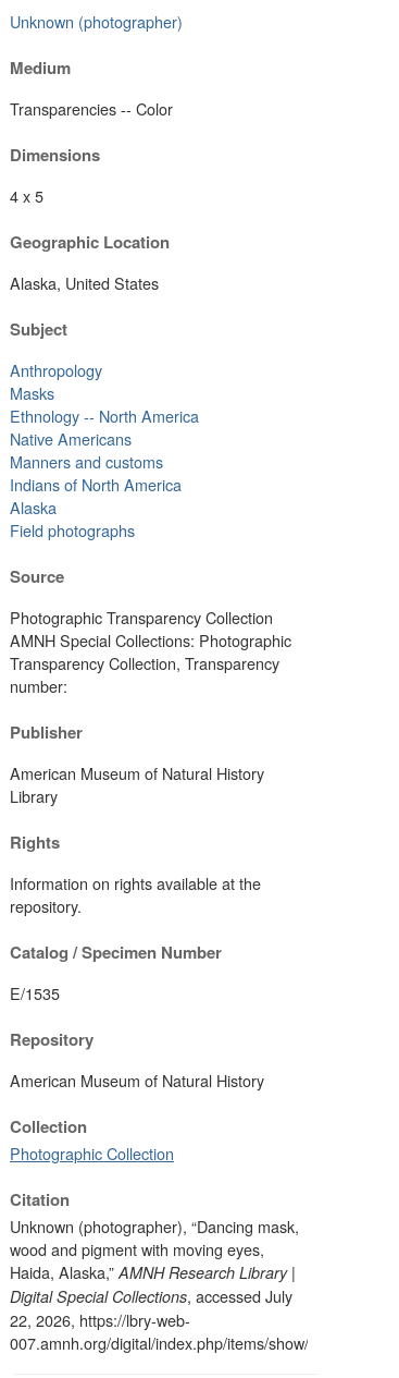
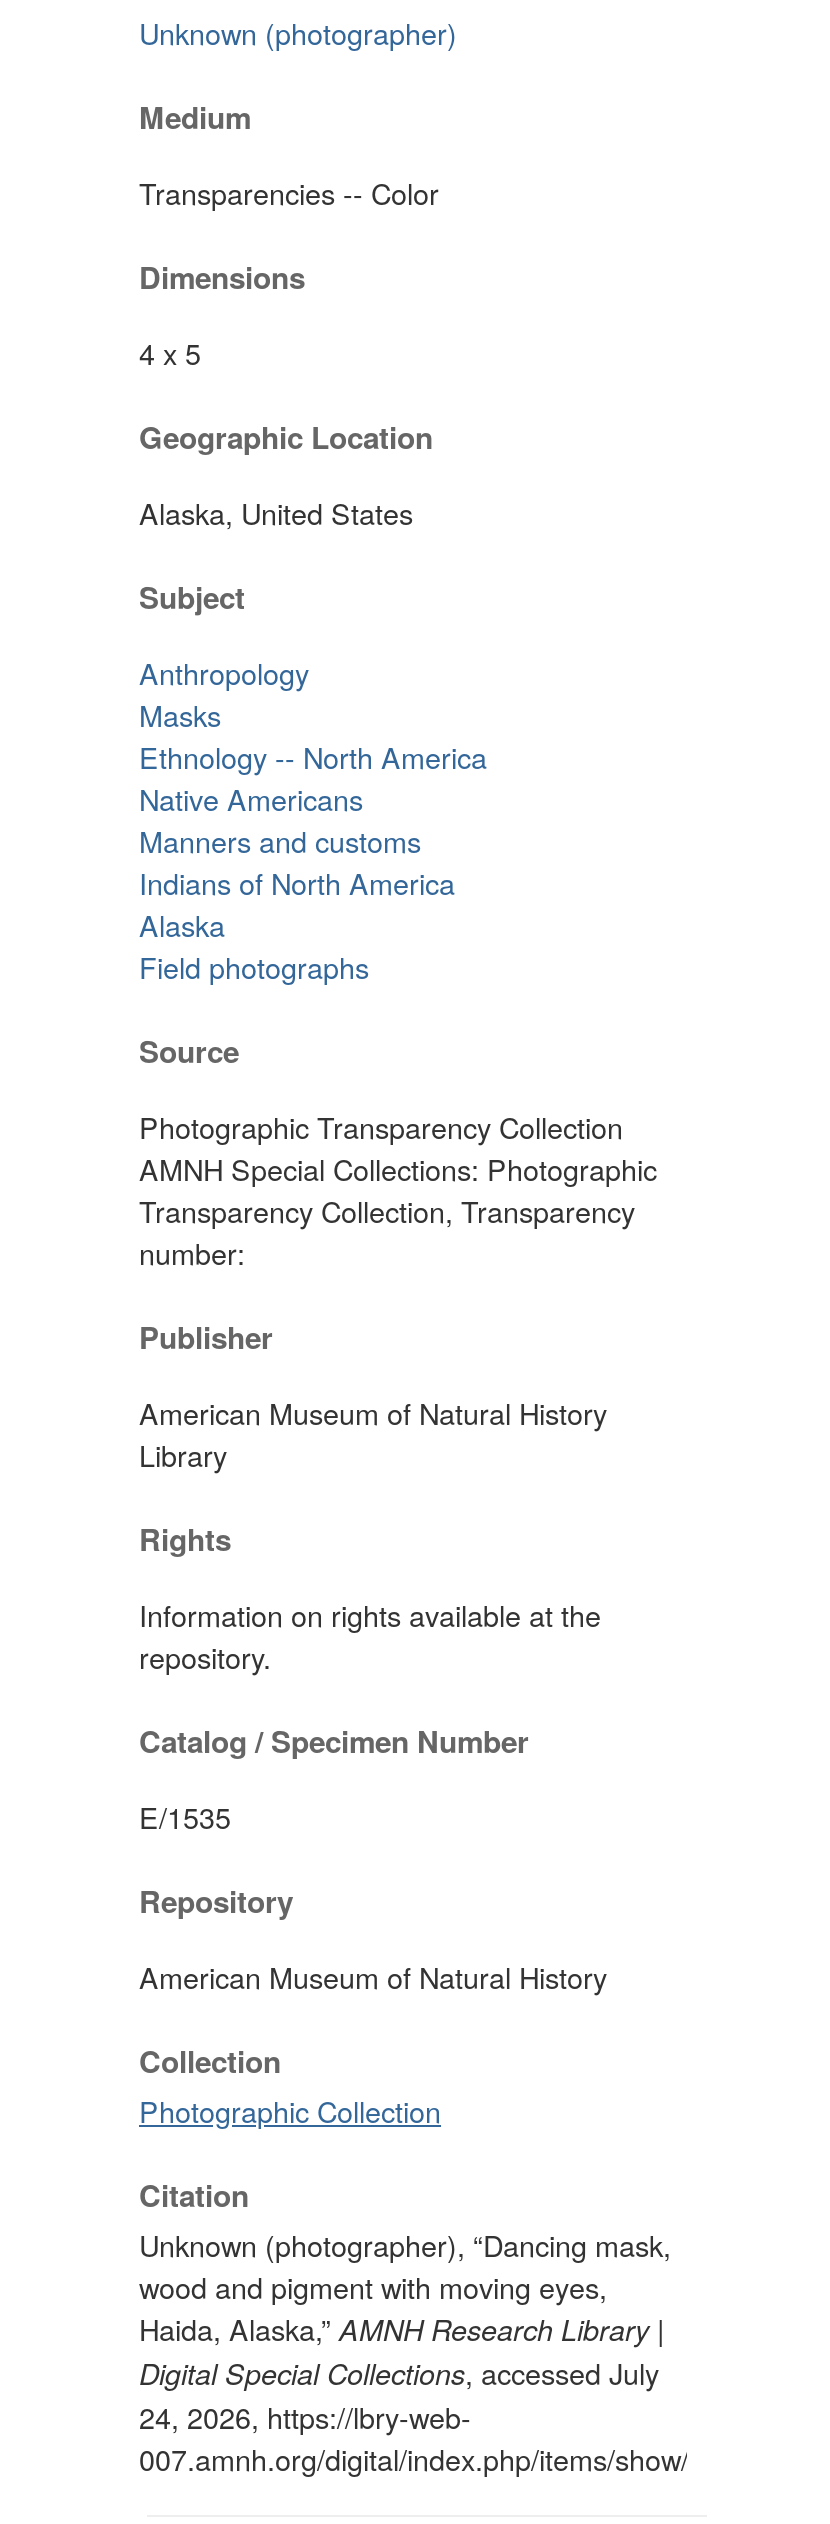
[10,1308,190,1331] 22, 2026, https://lbry-web- -> [139,2395,471,2437] 24, 2026, https://lbry-web-

